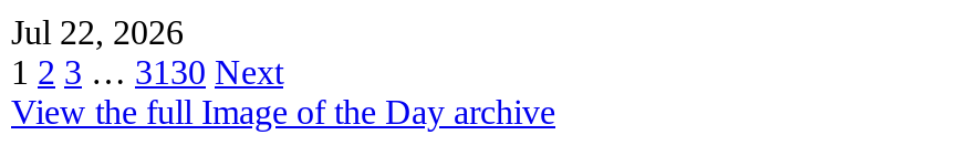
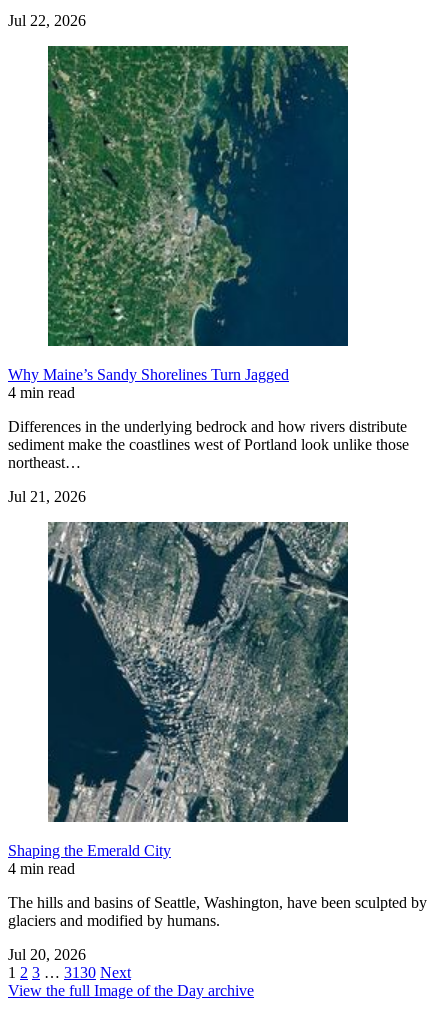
none -> [8,45,409,505] [image] | Why Maine’s Sandy Shorelines Turn Jagged | 4 min read | Differences in the underlying bedrock and how rivers distribute | sediment make the coastlines west of Portland look unlike those | northeast… | Jul 21, 2026
none -> [8,521,427,963] [image] | Shaping the Emerald City | 4 min read | The hills and basins of Seattle, Washington, have been sculpted by | glaciers and modified by humans. | Jul 20, 2026

